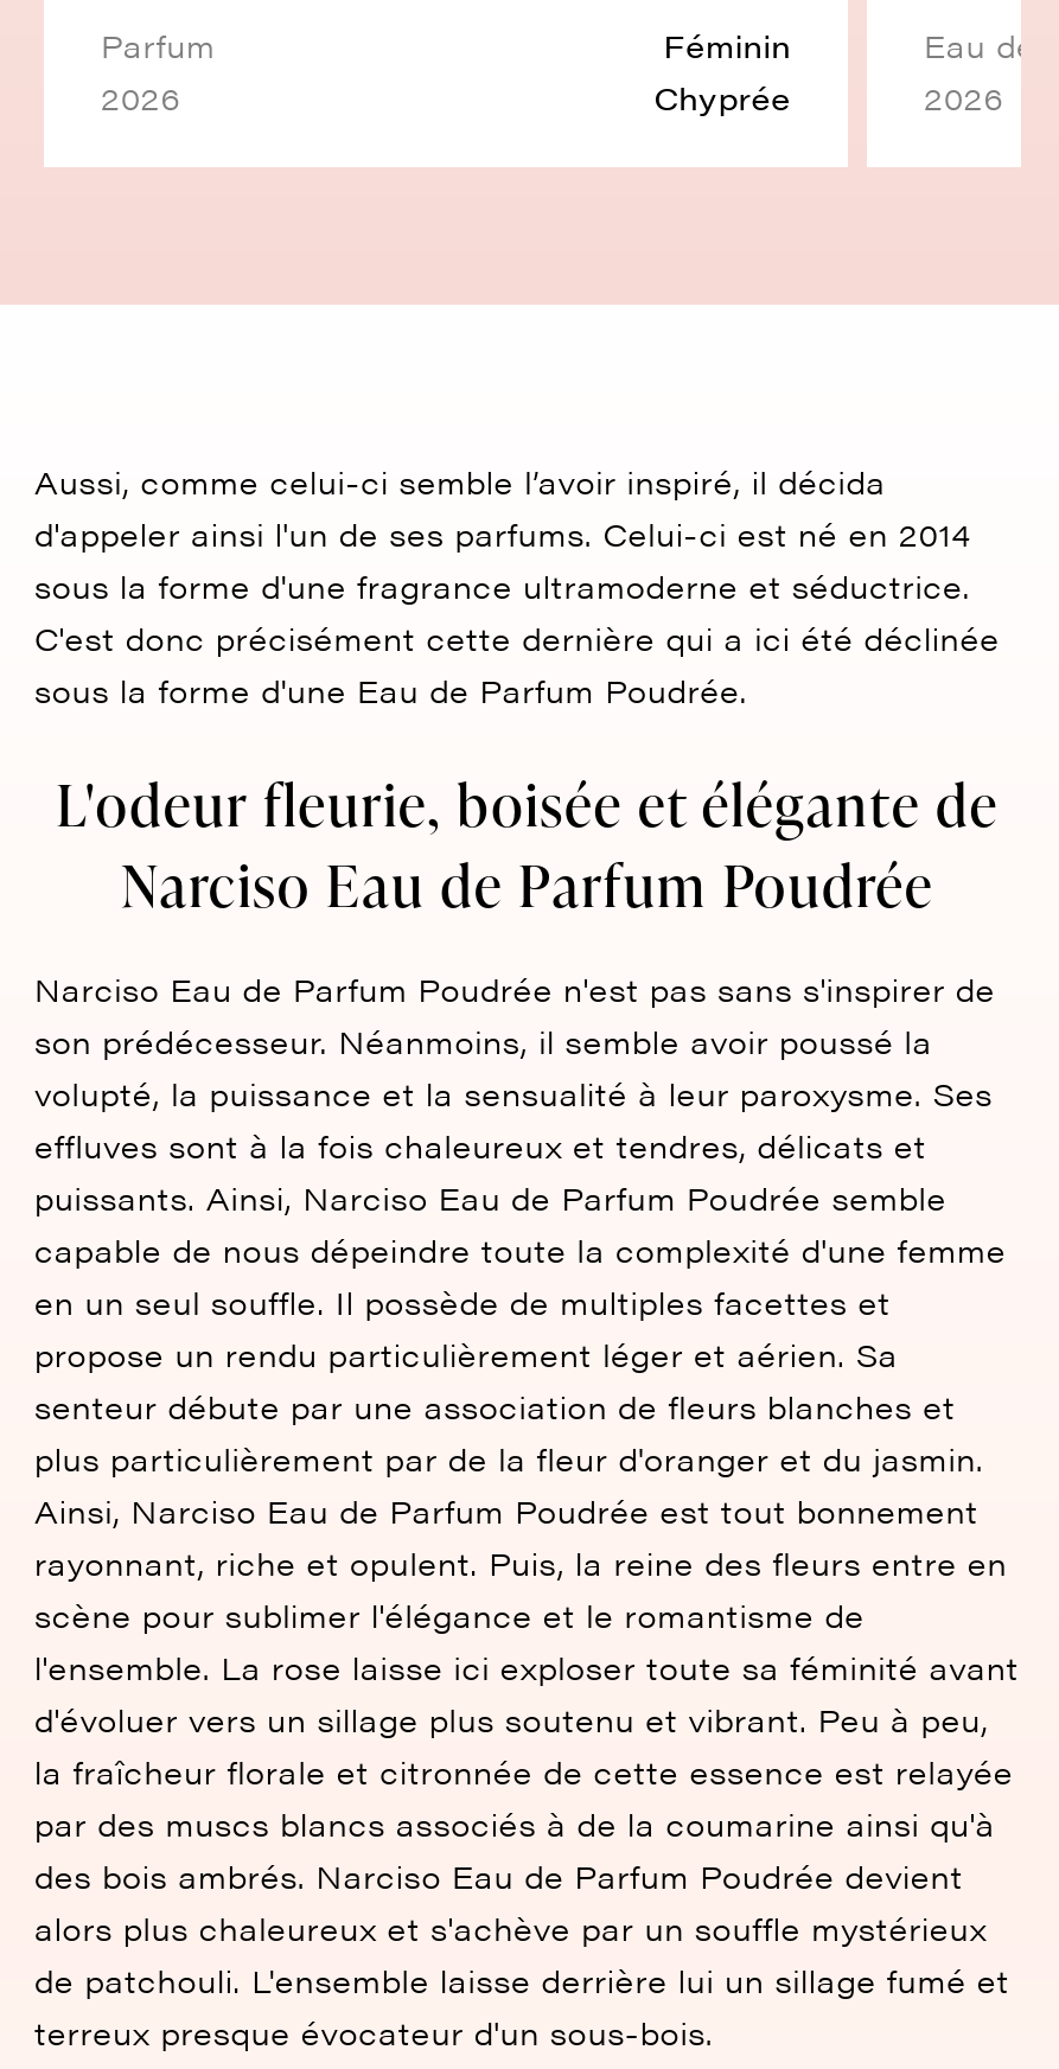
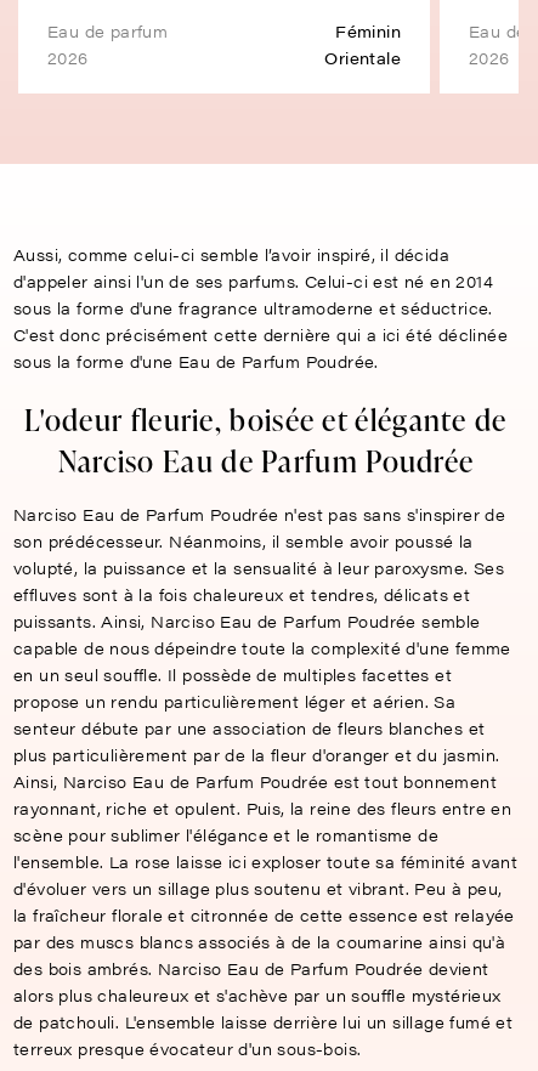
[123,23,216,68] parfum -> [59,19,168,42] eau de parfum
[654,75,791,120] Chyprée -> [325,46,401,69] Orientale

